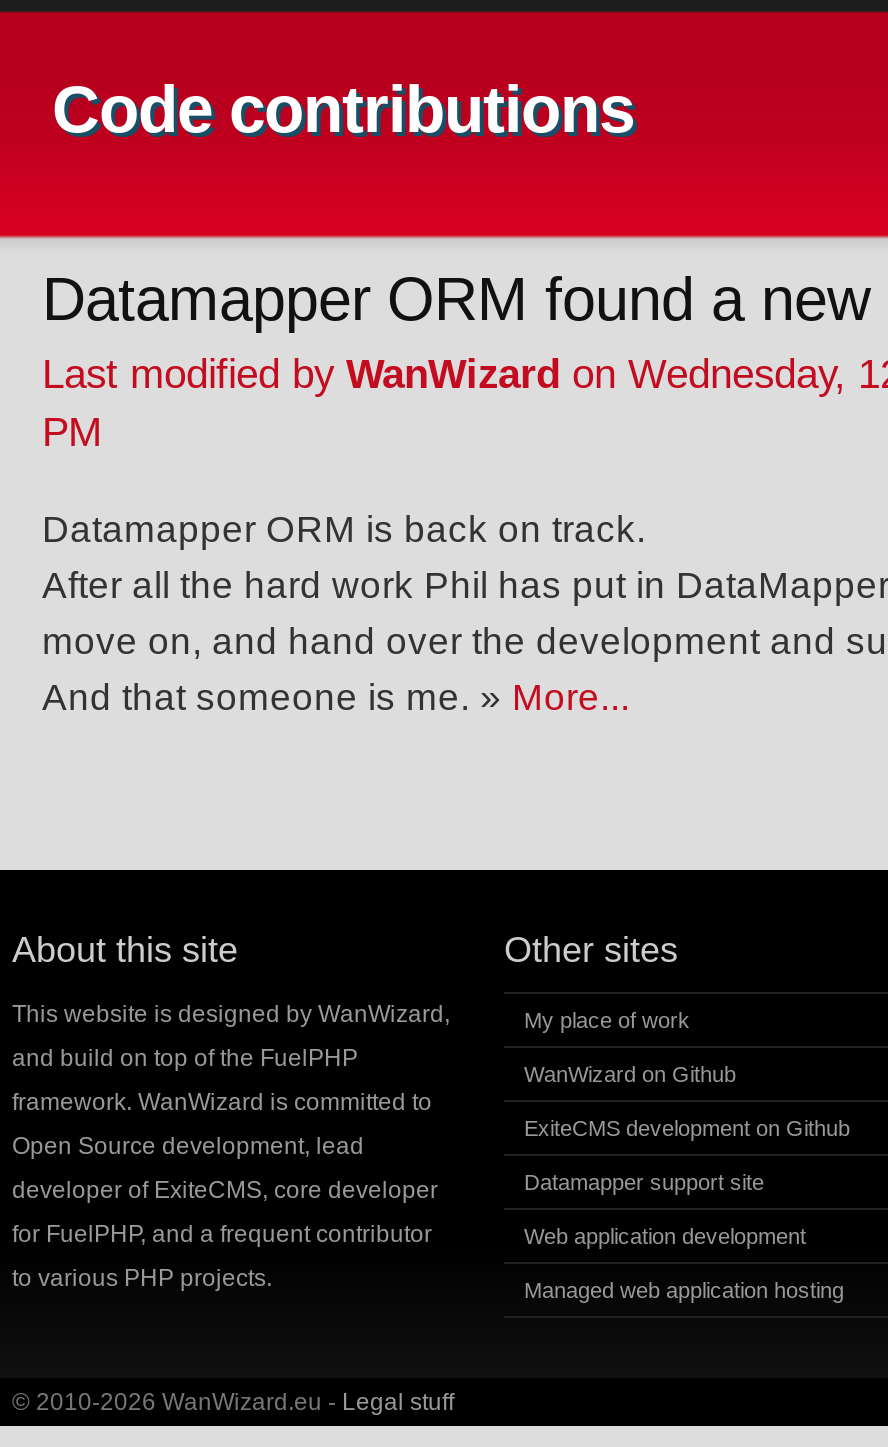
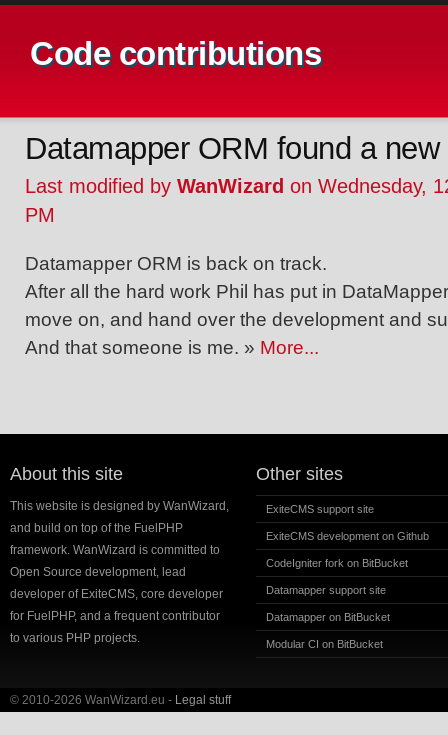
[524,1008,736,1086] My place of work | WanWizard on Github -> [266,503,374,515] ExiteCMS support site
none -> [266,557,408,569] CodeIgniter fork on BitBucket
moved [524,1116,850,1140] -> [266,530,429,542]: ExiteCMS development on Github
[524,1224,806,1248] Web application development -> [266,611,390,623] Datamapper on BitBucket
[524,1278,844,1302] Managed web application hosting -> [266,638,383,650] Modular CI on BitBucket

